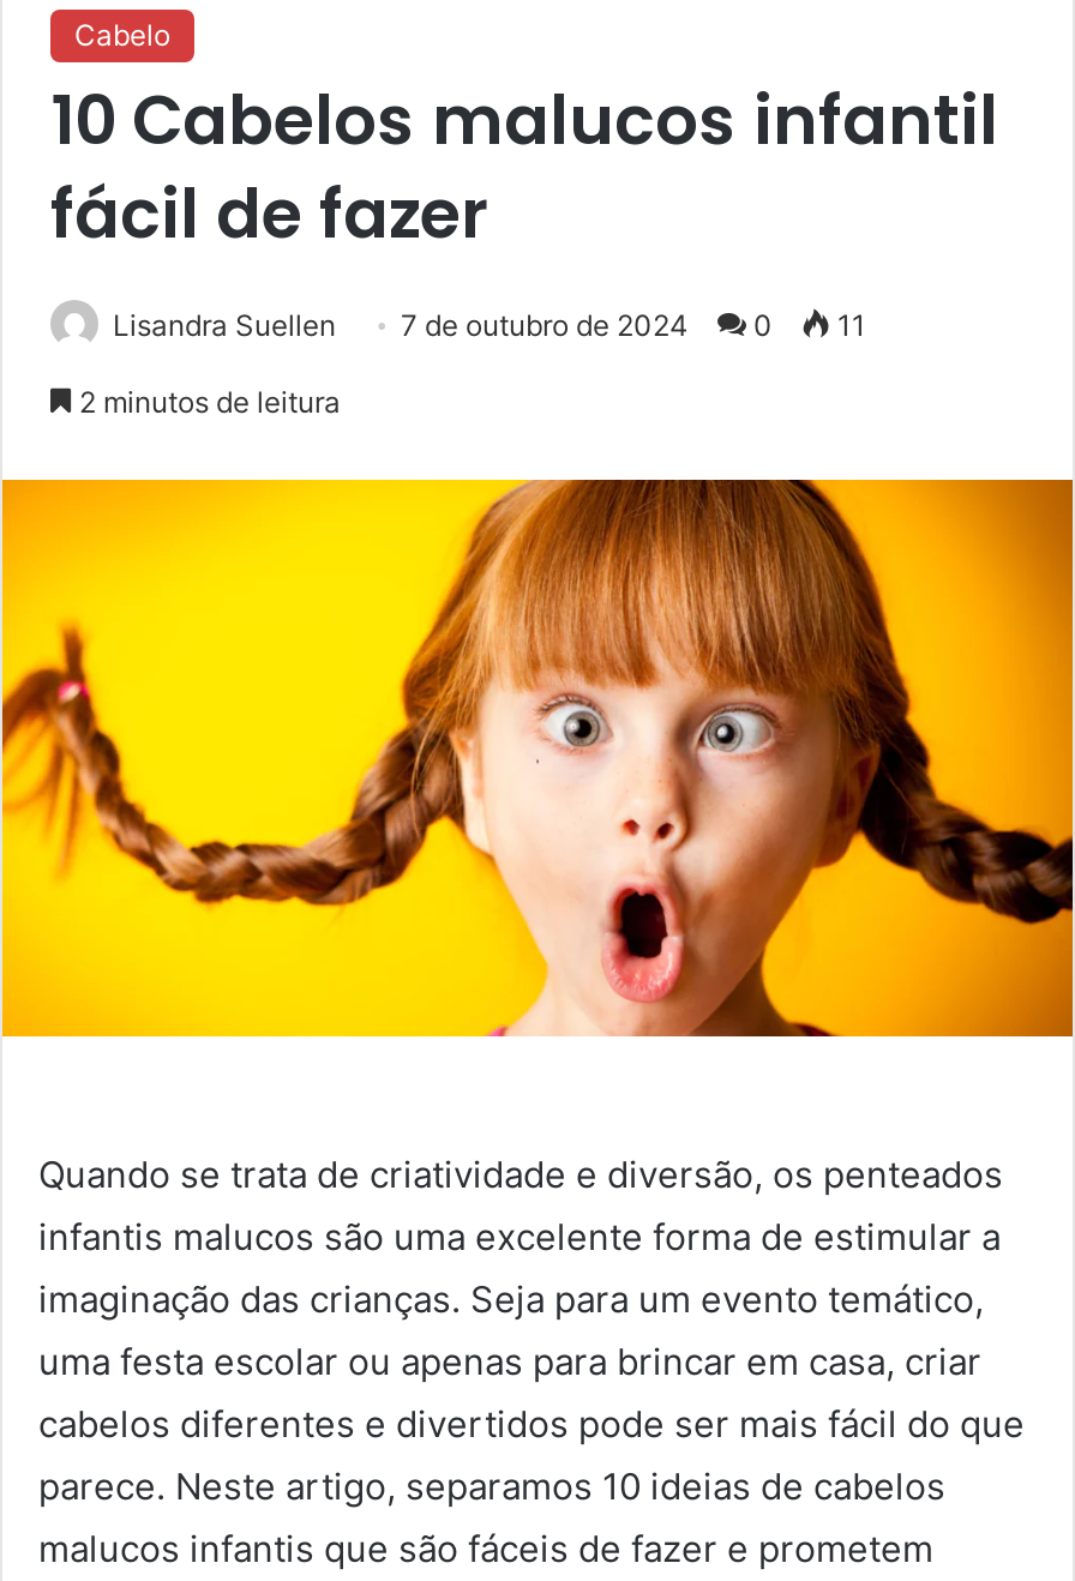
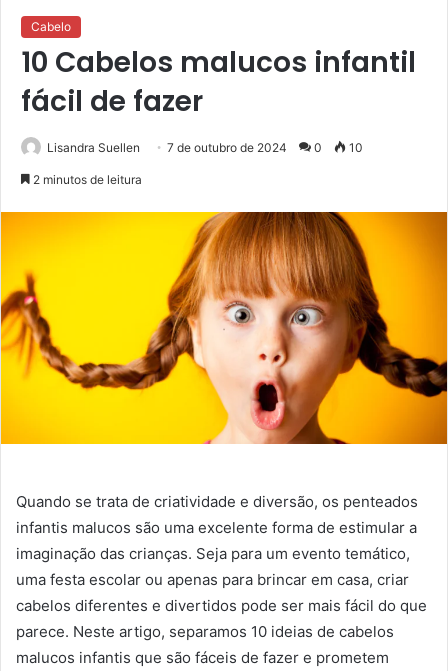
[113,308,866,344] Lisandra Suellen 7 de outubro de 2024 0 11 -> [47,140,363,155] Lisandra Suellen 7 de outubro de 2024 0 10

